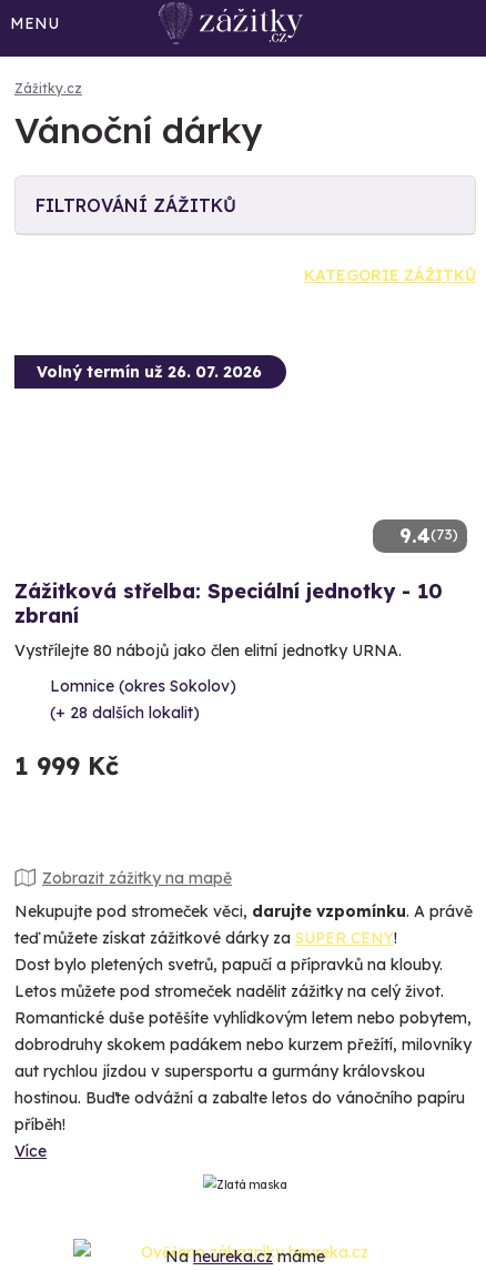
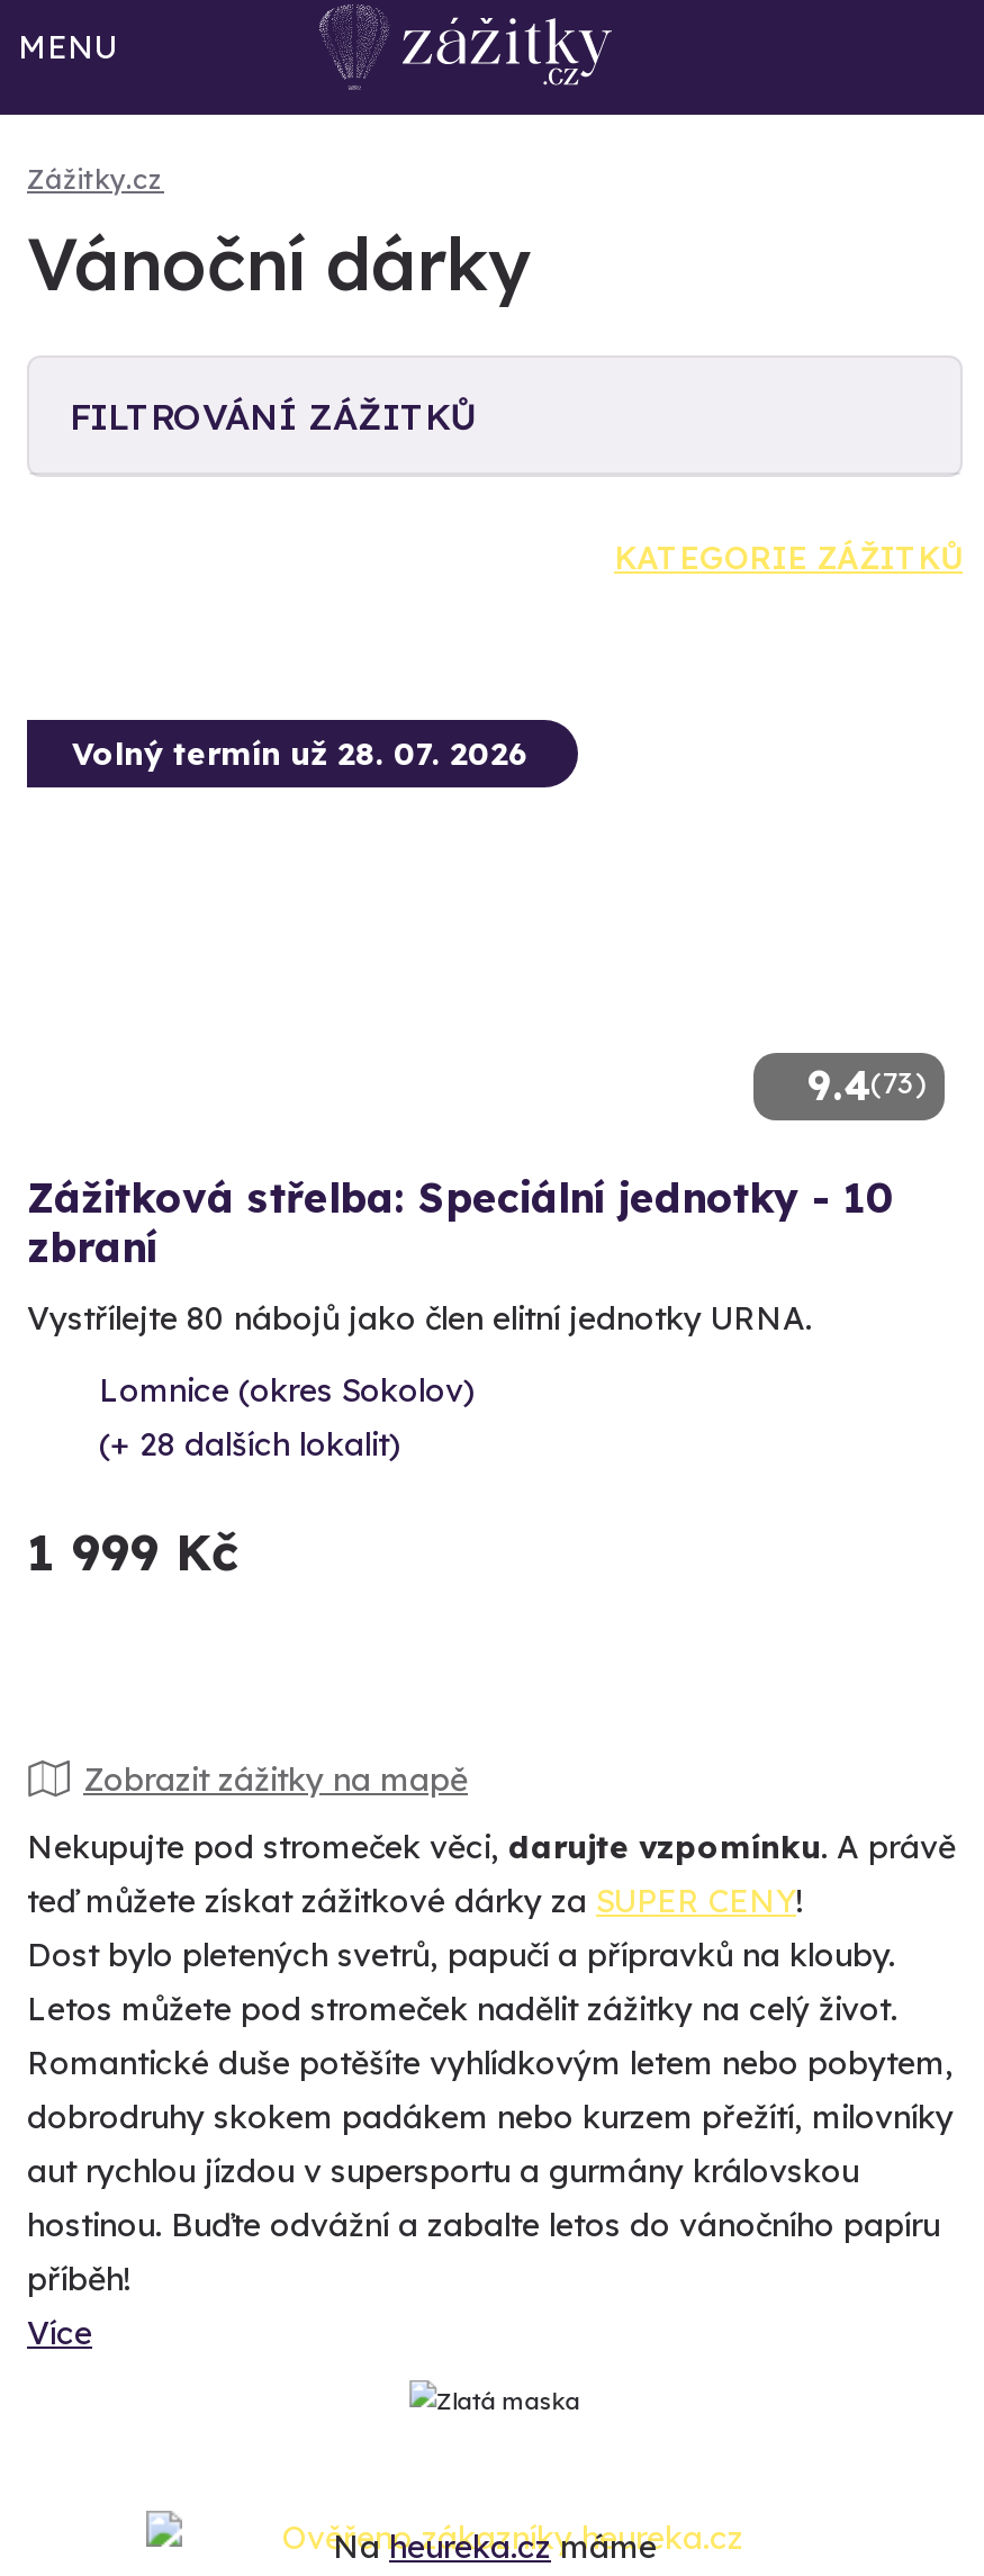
[37,362,262,382] Volný termín už 26. 07. 2026 -> [72,733,529,774] Volný termín už 28. 07. 2026

